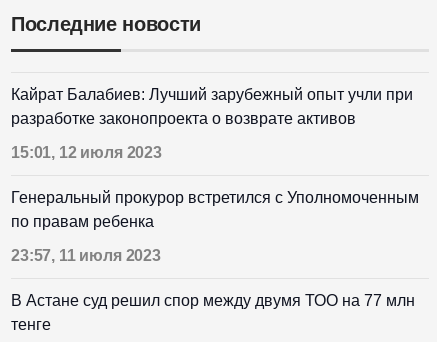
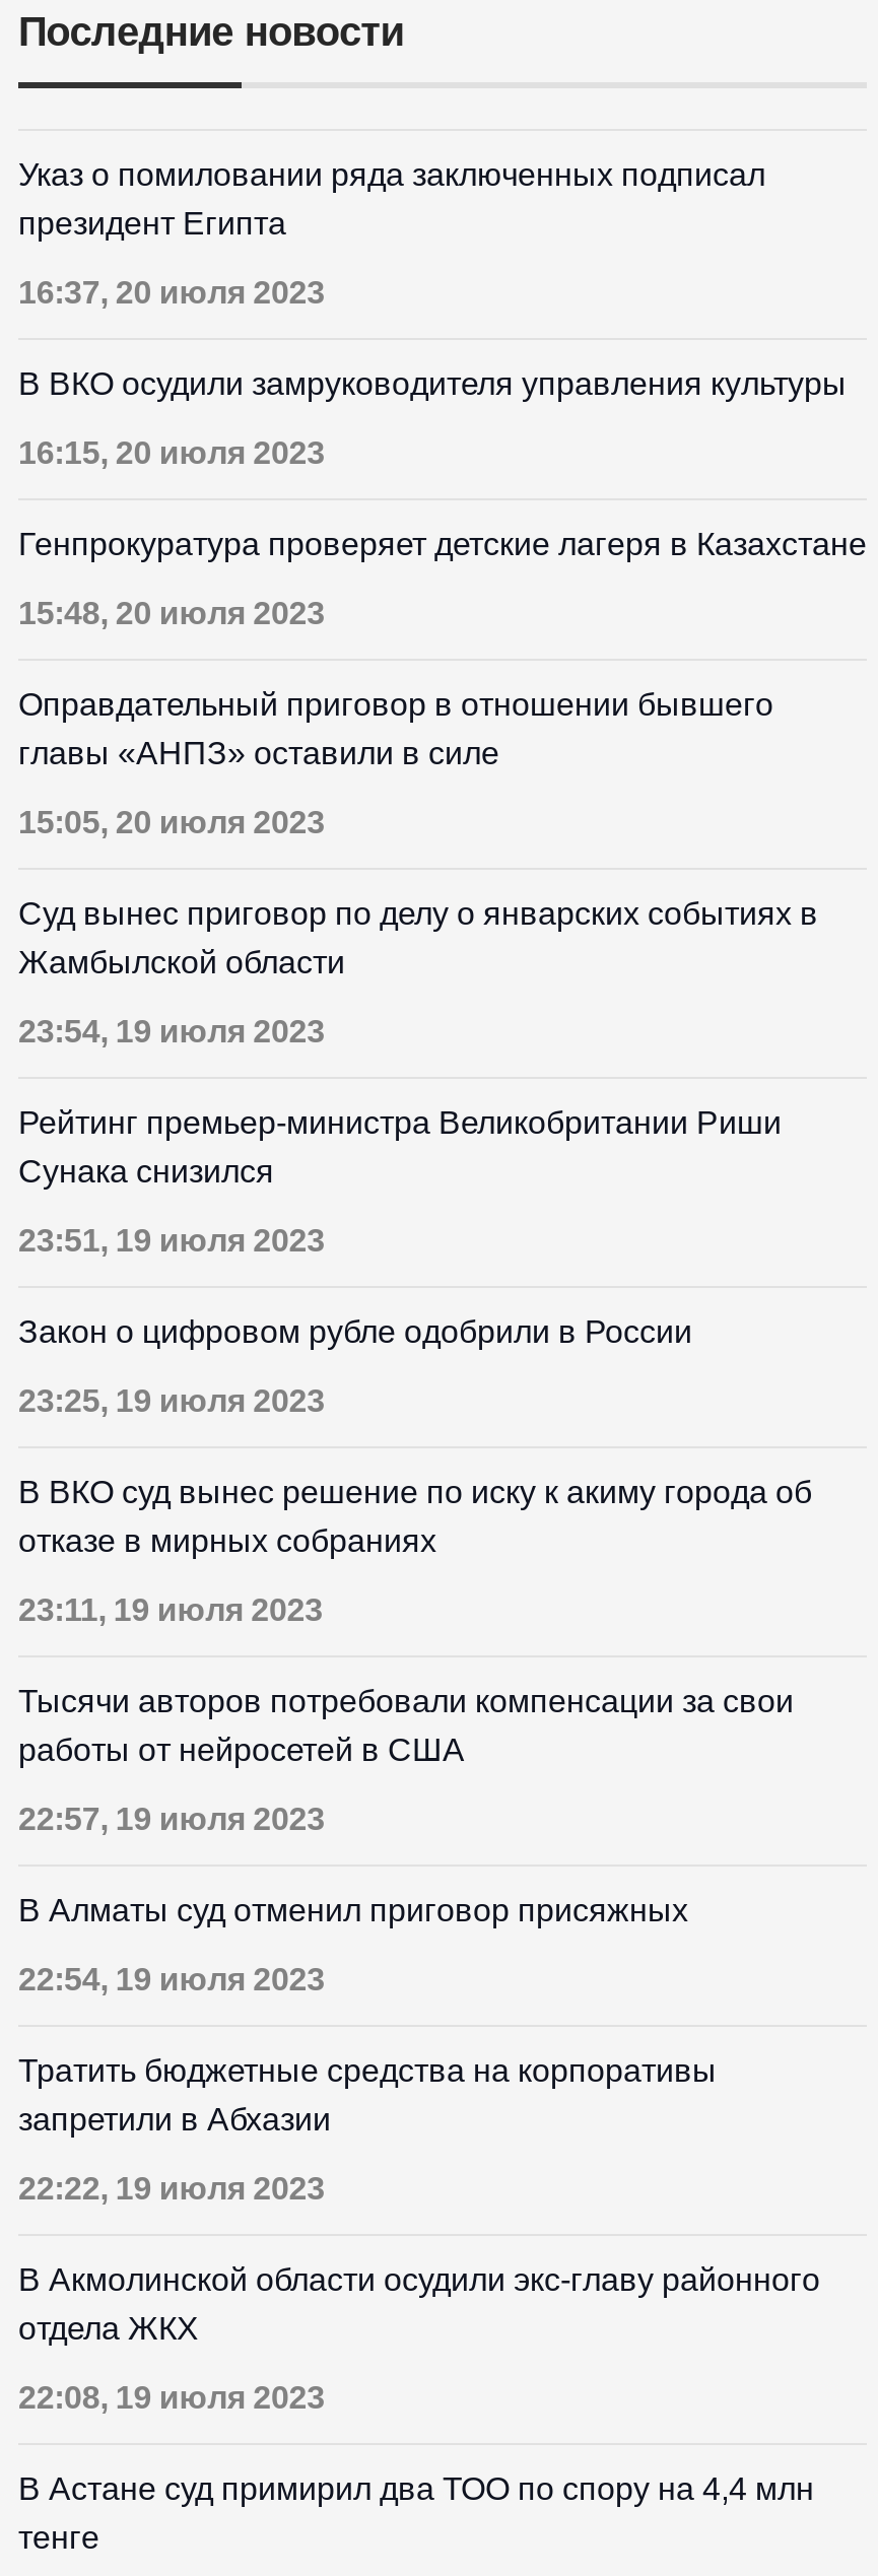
[11,86,419,309] Кайрат Балабиев: Лучший зарубежный опыт учли при | разработке законопроекта о возврате активов | 15:01, 12 июля 2023 | Генеральный прокурор встретился с Уполномоченным | по правам ребенка | 23:57, 11 июля 2023 | В Астане суд решил спор между двумя ТОО на 77 млн -> [18,157,867,2506] Указ о помиловании ряда заключенных подписал | президент Египта | 16:37, 20 июля 2023 | В ВКО осудили замруководителя управления культуры | 16:15, 20 июля 2023 | Генпрокуратура проверяет детские лагеря в Казахстане | 15:48, 20 июля 2023 | Оправдательный приговор в отношении бывшего | главы «АНПЗ» оставили в силе | 15:05, 20 июля 2023 | Суд вынес приговор по делу о январских событиях в | Жамбылской области | 23:54, 19 июля 2023 | Рейтинг премьер-министра Великобритании Риши | Сунака снизился | 23:51, 19 июля 2023 | Закон о цифровом рубле одобрили в России | 23:25, 19 июля 2023 | В ВКО суд вынес решение по иску к акиму города об | отказе в мирных собраниях | 23:11, 19 июля 2023 | Тысячи авторов потребовали компенсации за свои | работы от нейросетей в США | 22:57, 19 июля 2023 | В Алматы суд отменил приговор присяжных | 22:54, 19 июля 2023 | Тратить бюджетные средства на корпоративы | запретили в Абхазии | 22:22, 19 июля 2023 | В Акмолинской области осудили экс-главу районного | отдела ЖКХ | 22:08, 19 июля 2023 | В Астане суд примирил два ТОО по спору на 4,4 млн

